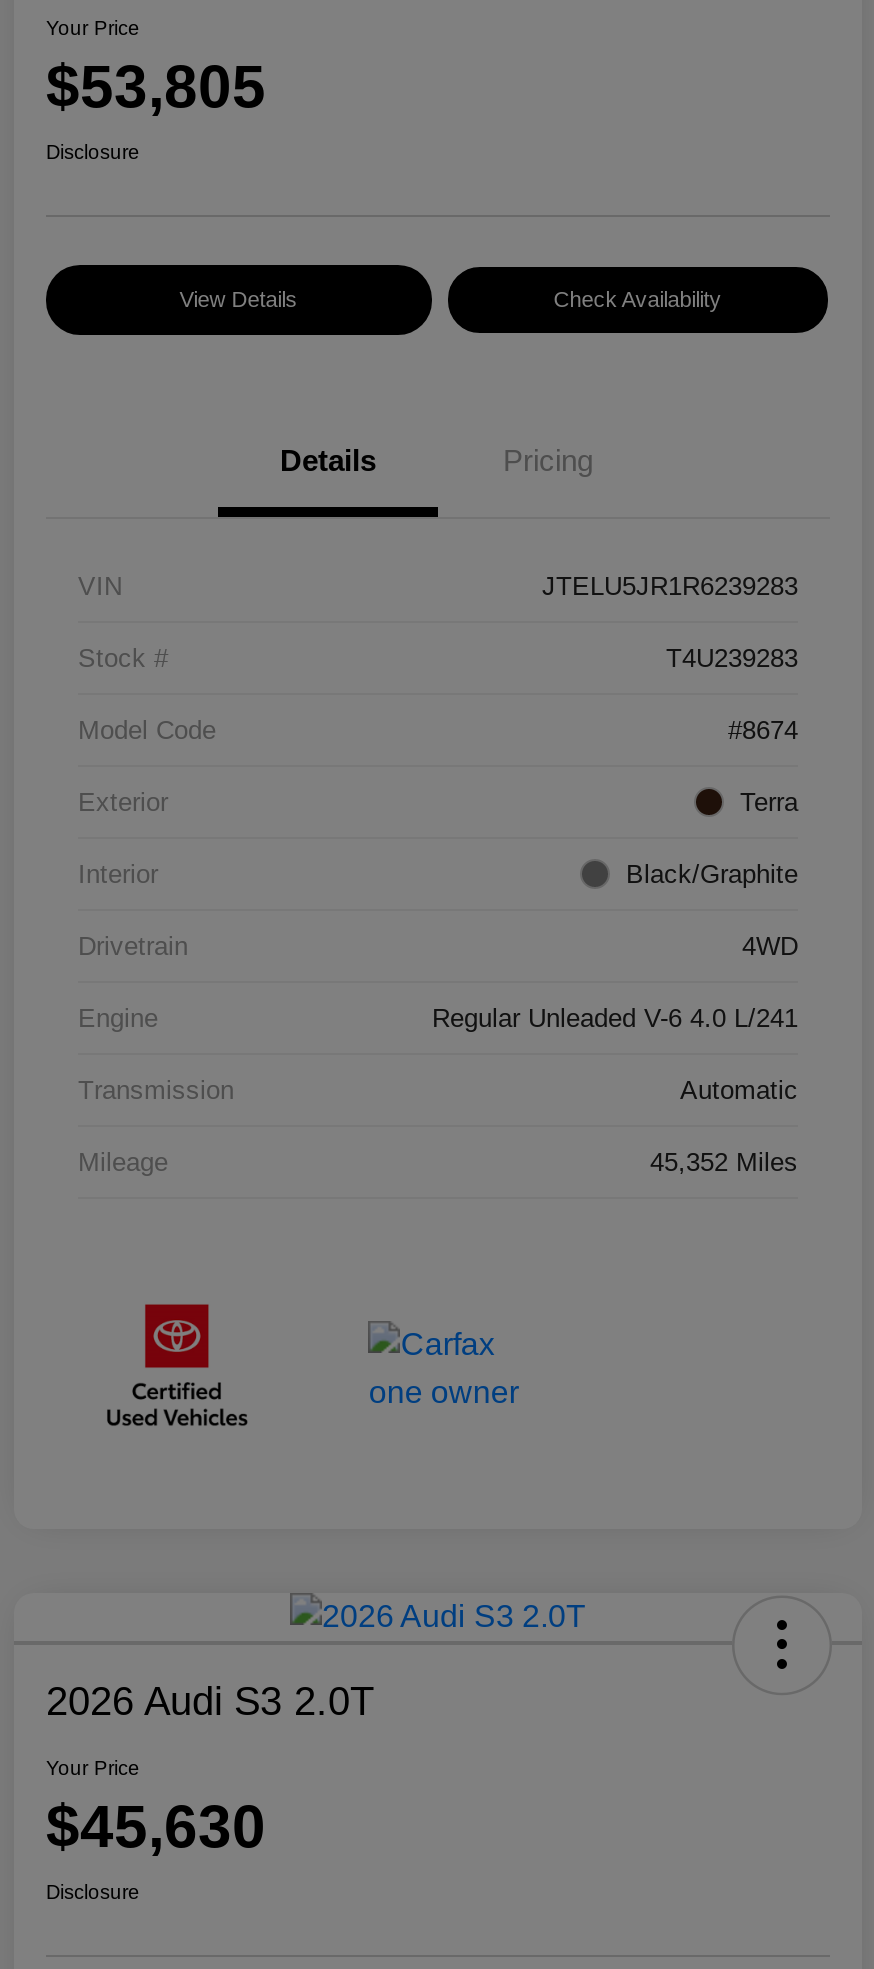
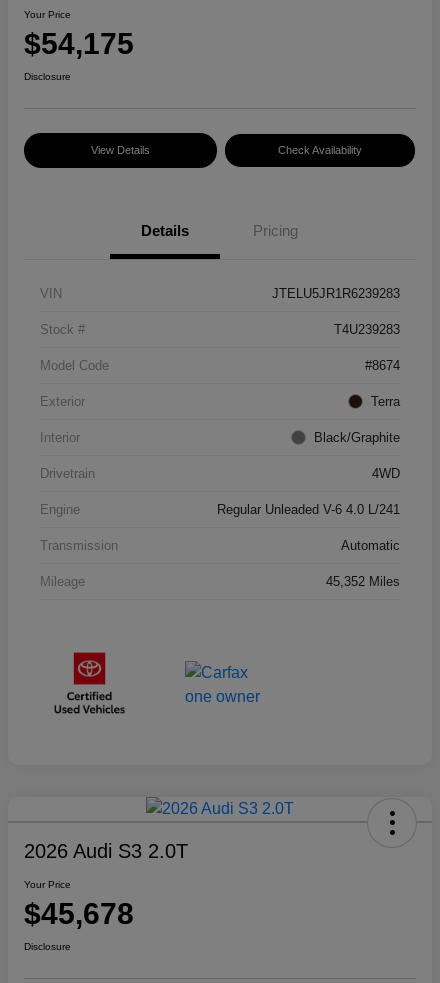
[46,53,266,119] $53,805 -> [24,27,134,60] $54,175
[46,1793,266,1859] $45,630 -> [24,897,134,930] $45,678

